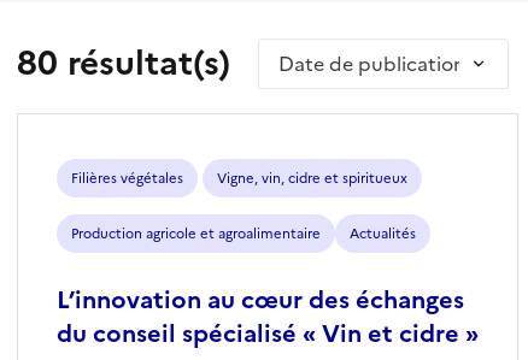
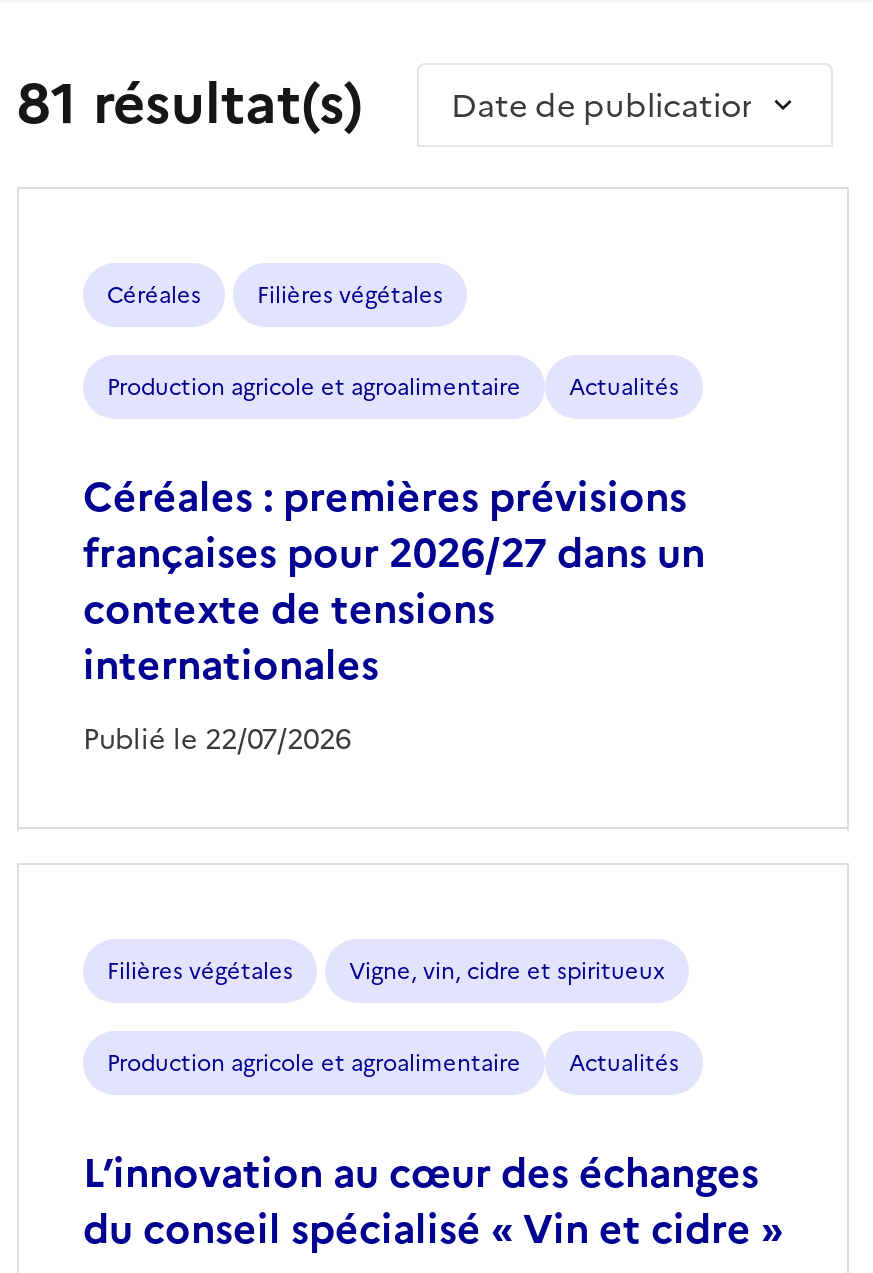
[17,37,230,87] 80 résultat(s) -> [17,60,705,762] 81 résultat(s) | Céréales | Filières végétales | Production agricole et agroalimentaire | Actualités | Céréales : premières prévisions | françaises pour 2026/27 dans un | contexte de tensions | internationales | Publié le 22/07/2026

